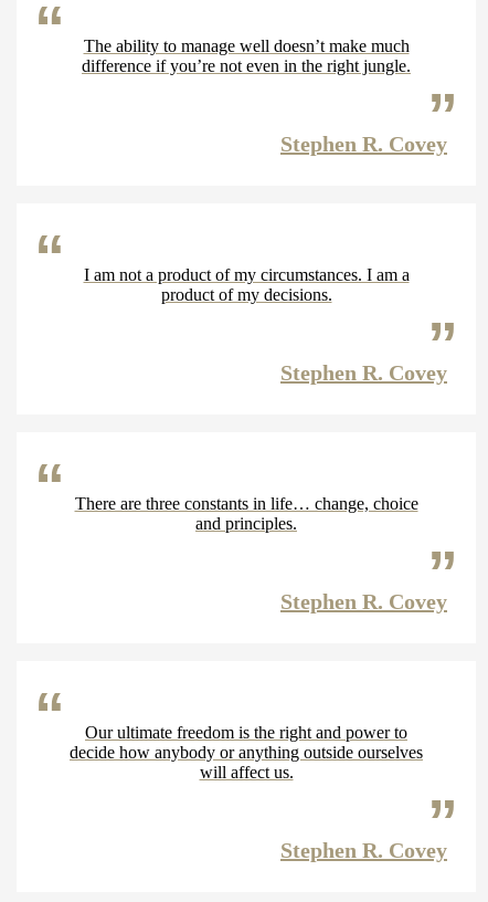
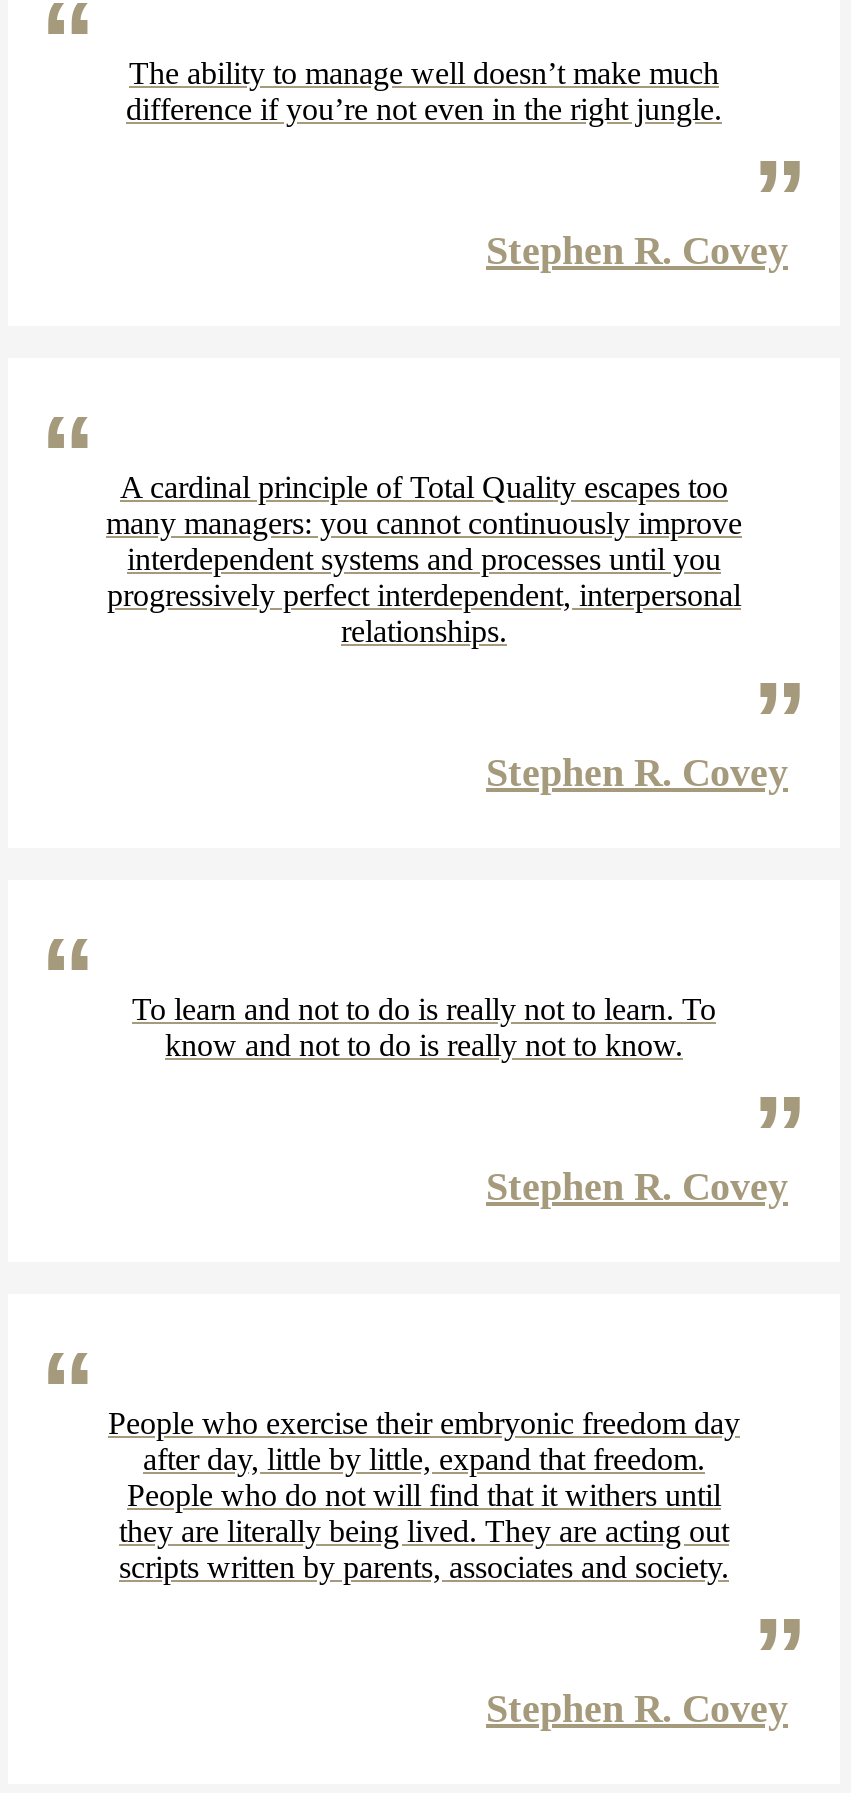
[83,265,409,304] I am not a product of my circumstances. I am a | product of my decisions. -> [106,470,742,648] A cardinal principle of Total Quality escapes too | many managers: you cannot continuously improve | interdependent systems and processes until you | progressively perfect interdependent, interpersonal | relationships.
[75,494,418,533] There are three constants in life… change, choice | and principles. -> [132,992,716,1062] To learn and not to do is really not to learn. To | know and not to do is really not to know.
[70,723,423,782] Our ultimate freedom is the right and power to | decide how anybody or anything outside ourselves | will affect us. -> [108,1406,740,1584] People who exercise their embryonic freedom day | after day, little by little, expand that freedom. | People who do not will find that it withers until | they are literally being lived. They are acting out | scripts written by parents, associates and society.

